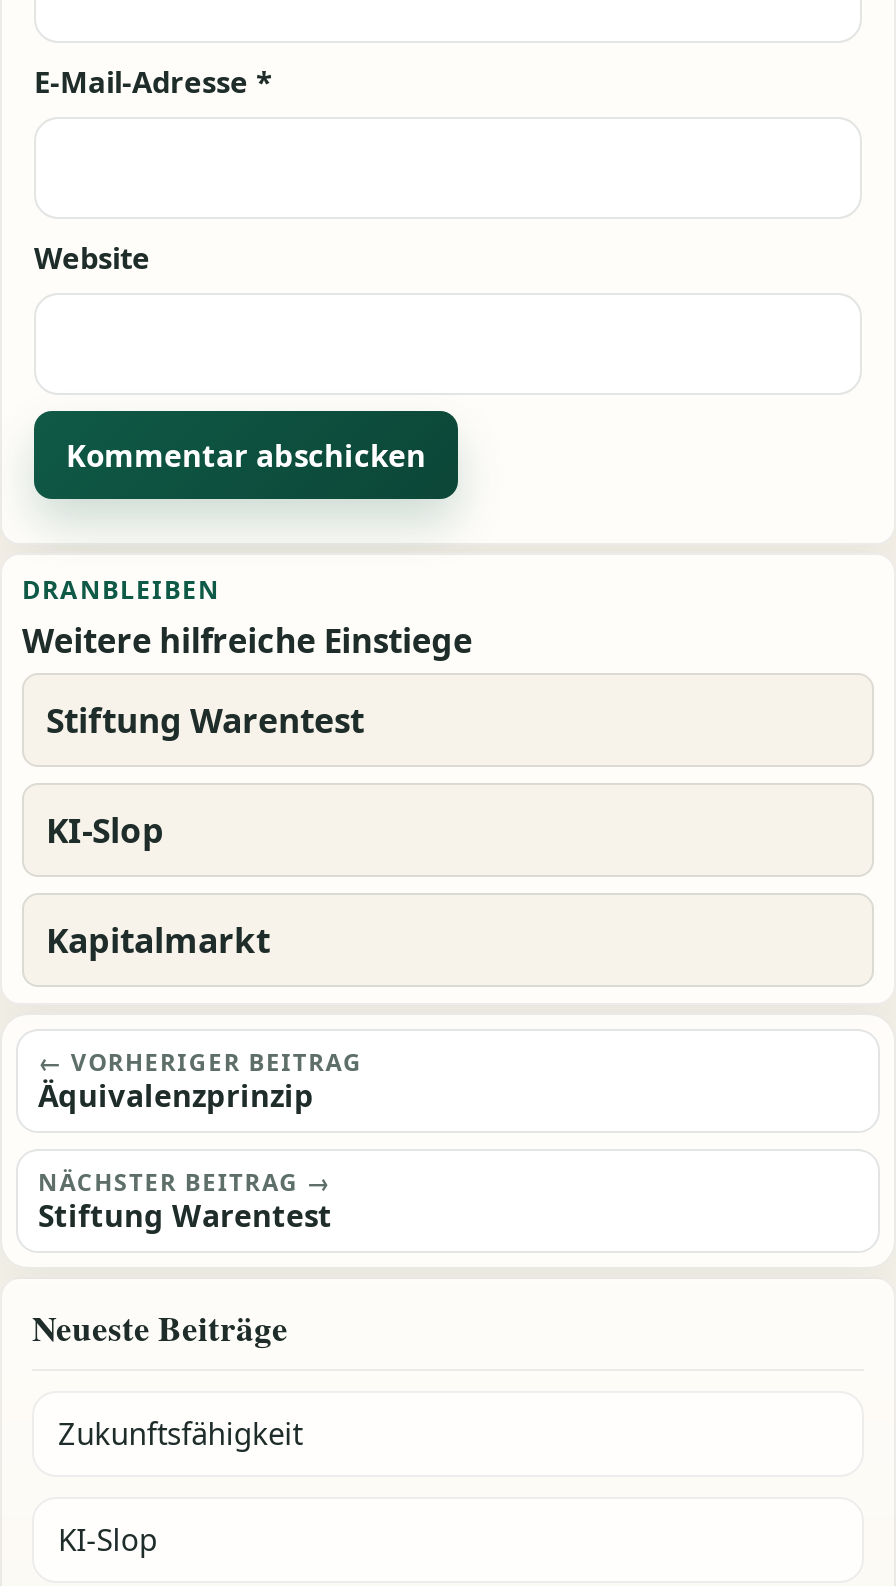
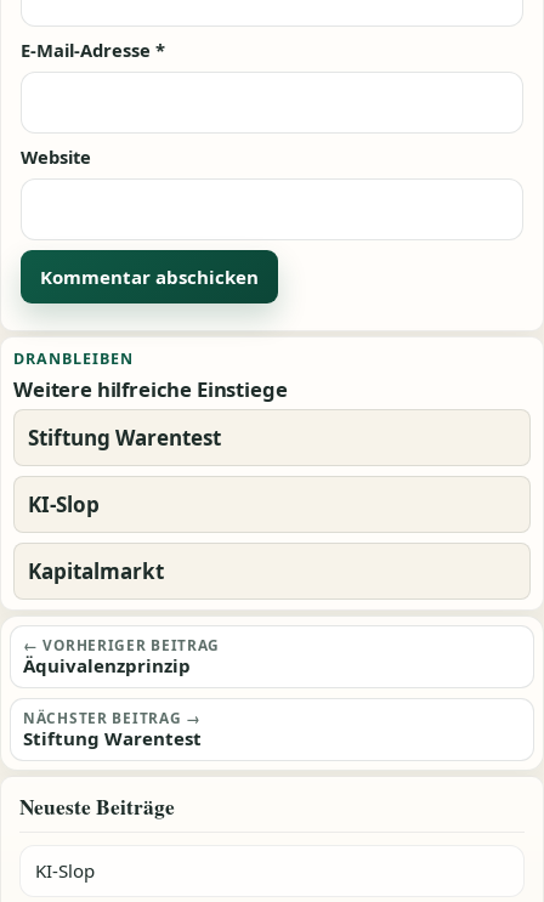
[58,1413,303,1453] Zukunftsfähigkeit -> none

